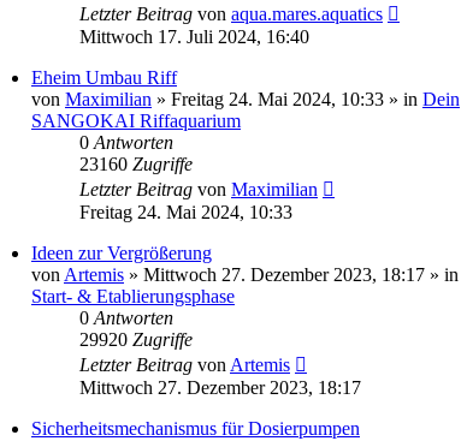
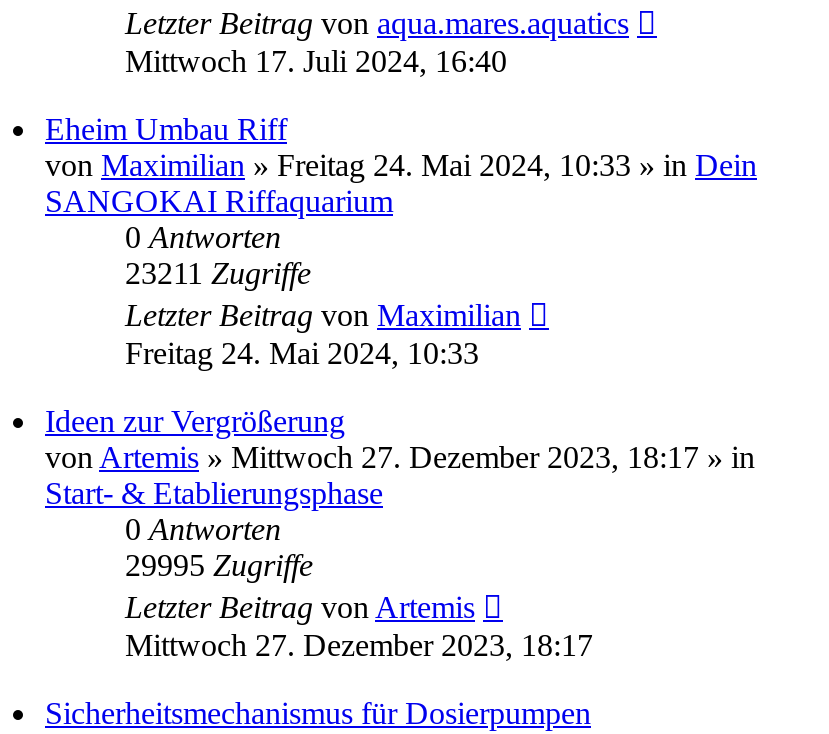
[79,154,193,174] 23160 Zugriffe -> [125,256,311,290] 23211 Zugriffe
[79,329,193,350] 29920 Zugriffe -> [125,548,313,582] 29995 Zugriffe

